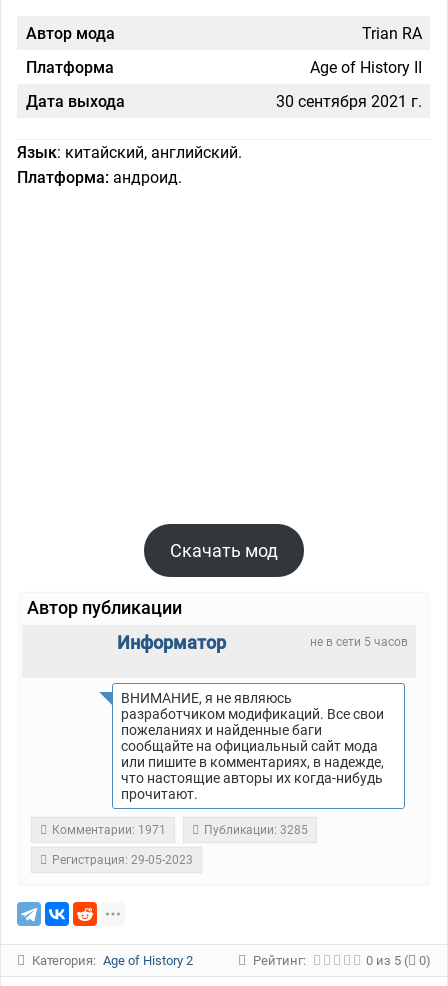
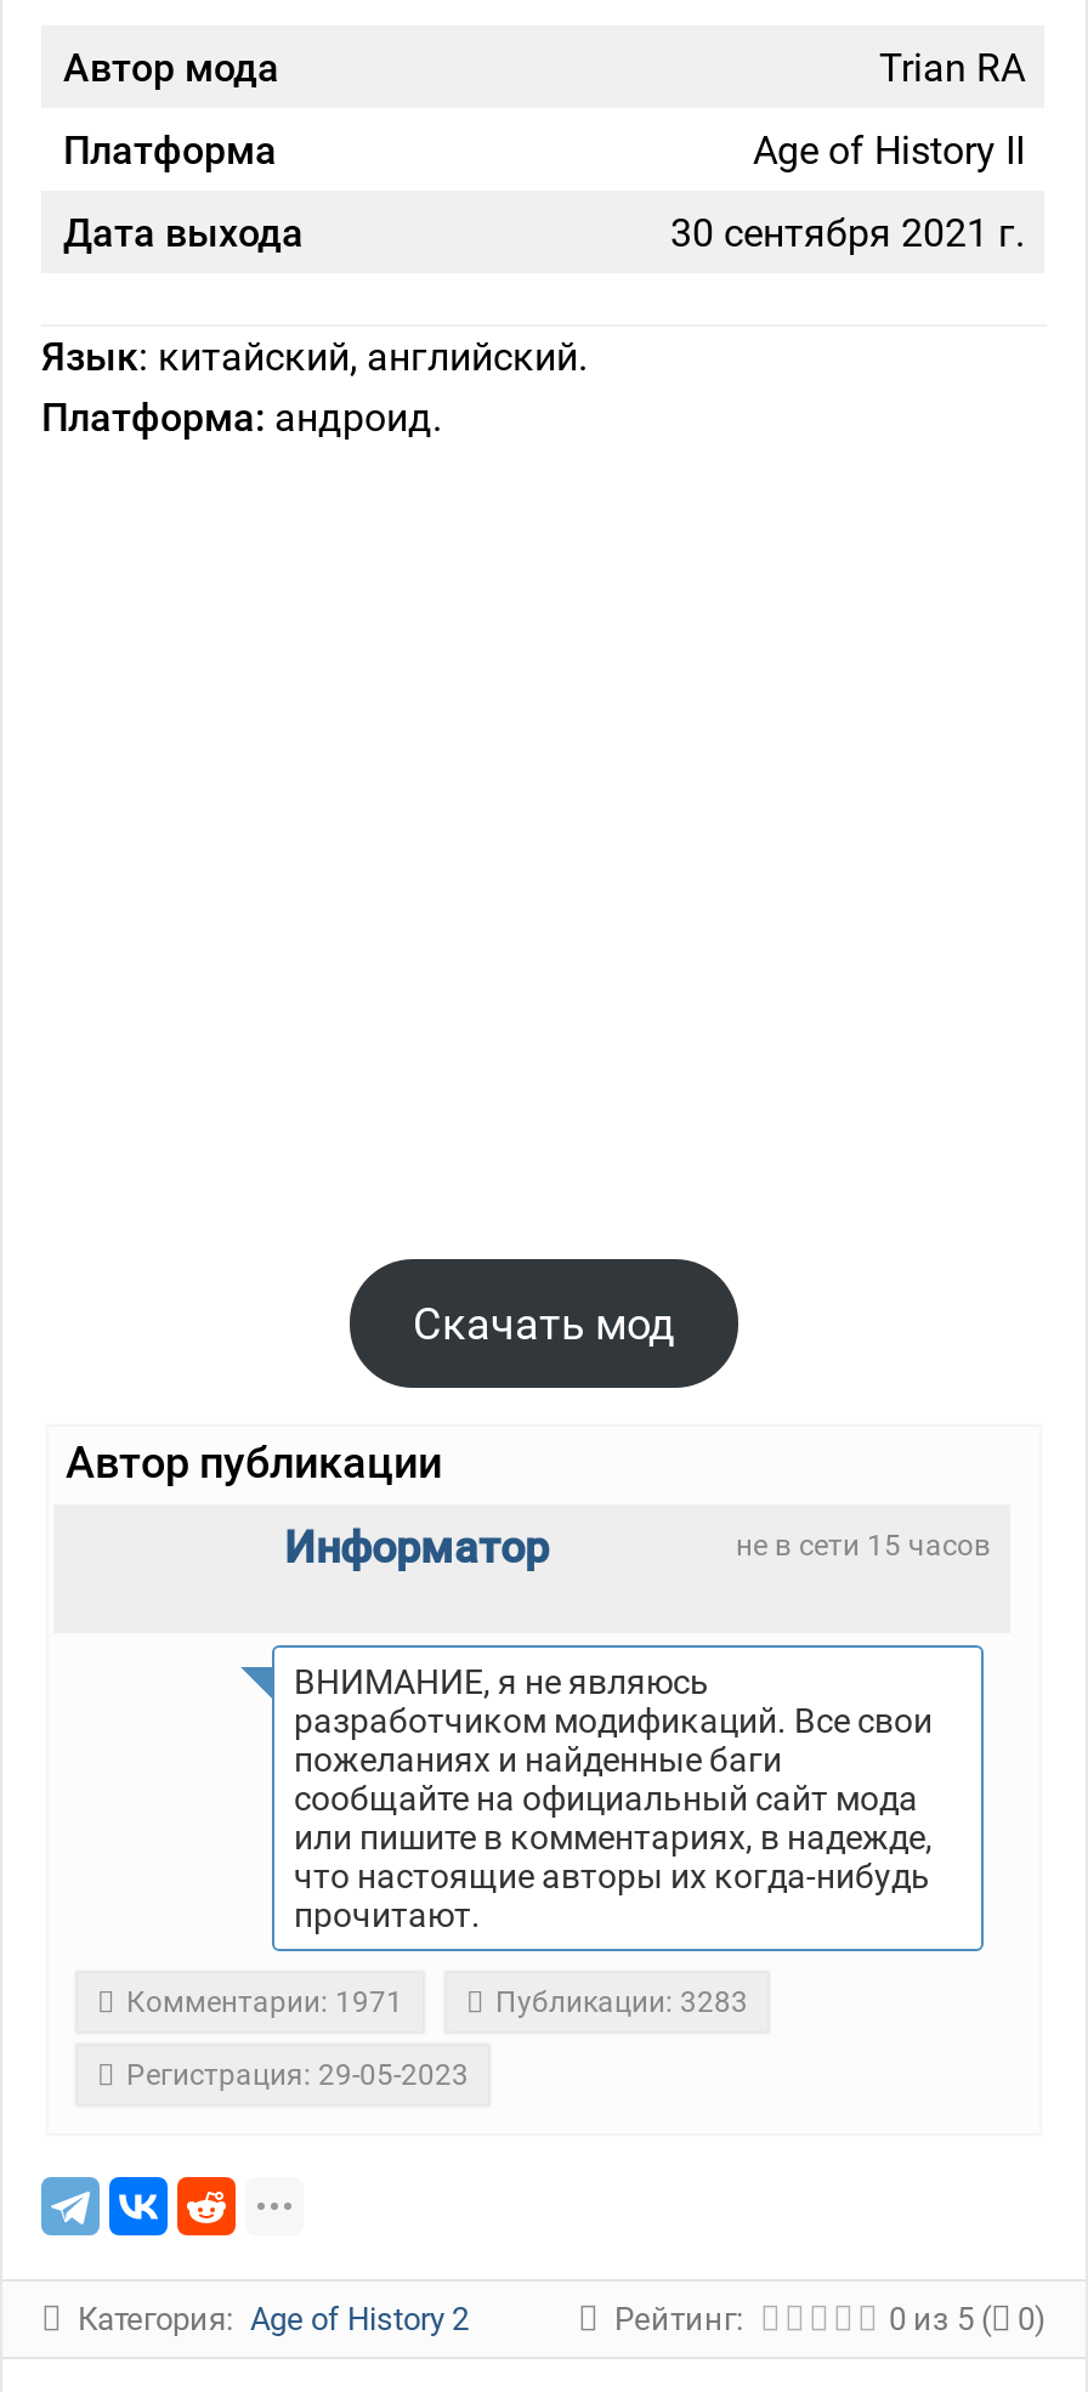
[310,635,408,649] не в сети 5 часов -> [736,1528,991,1562] не в сети 15 часов
[204,823,308,837] Публикации: 3285 -> [495,1985,748,2019] Публикации: 3283

